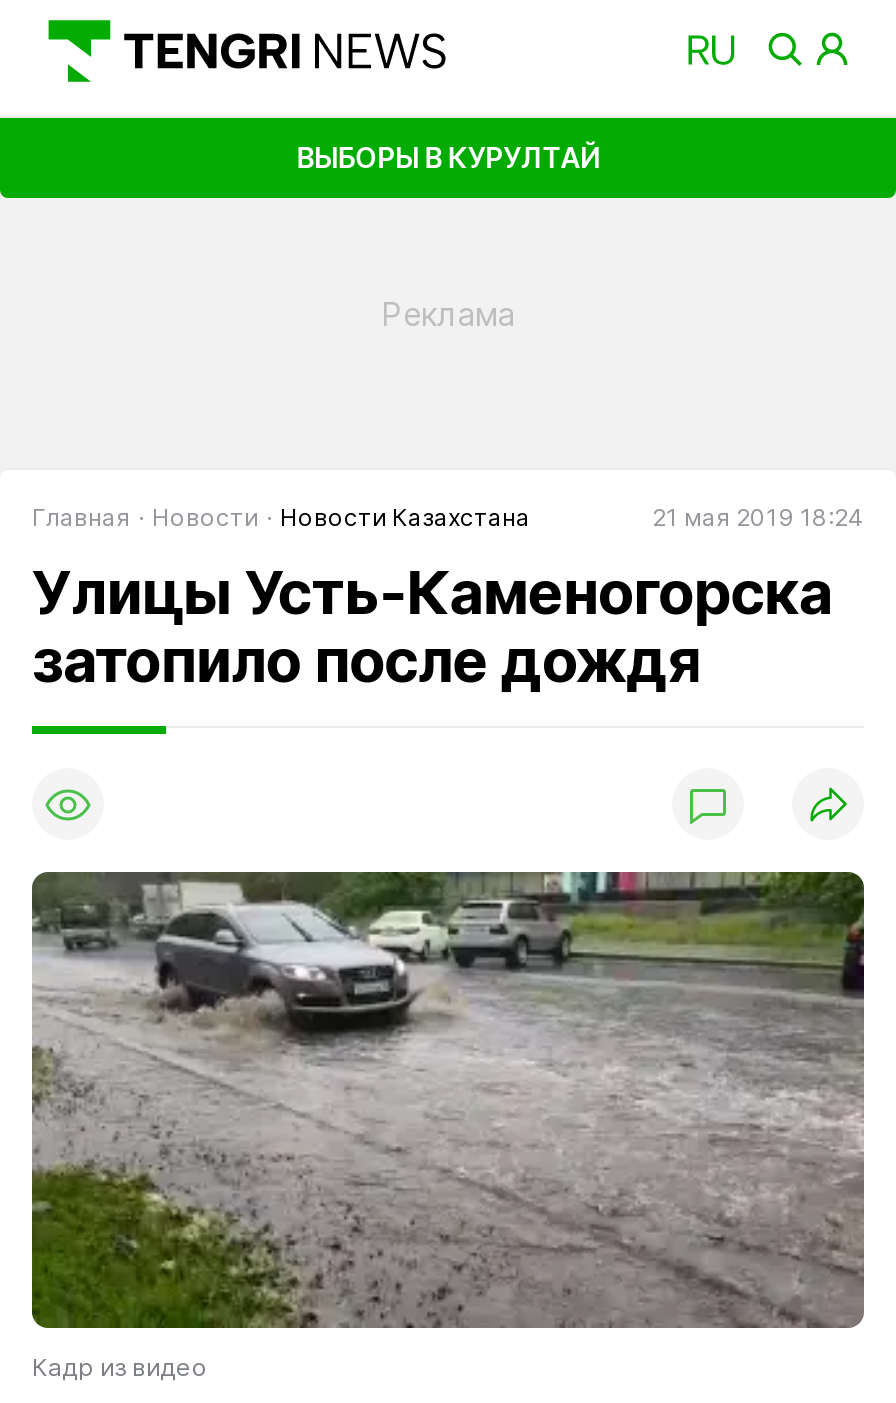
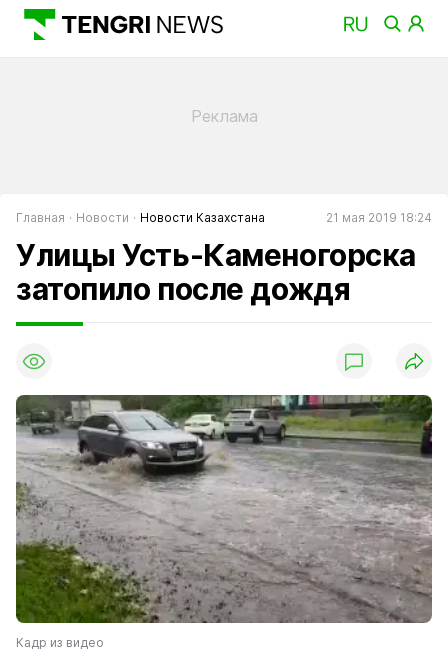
[296,139,600,173] ВЫБОРЫ В КУРУЛТАЙ -> none

